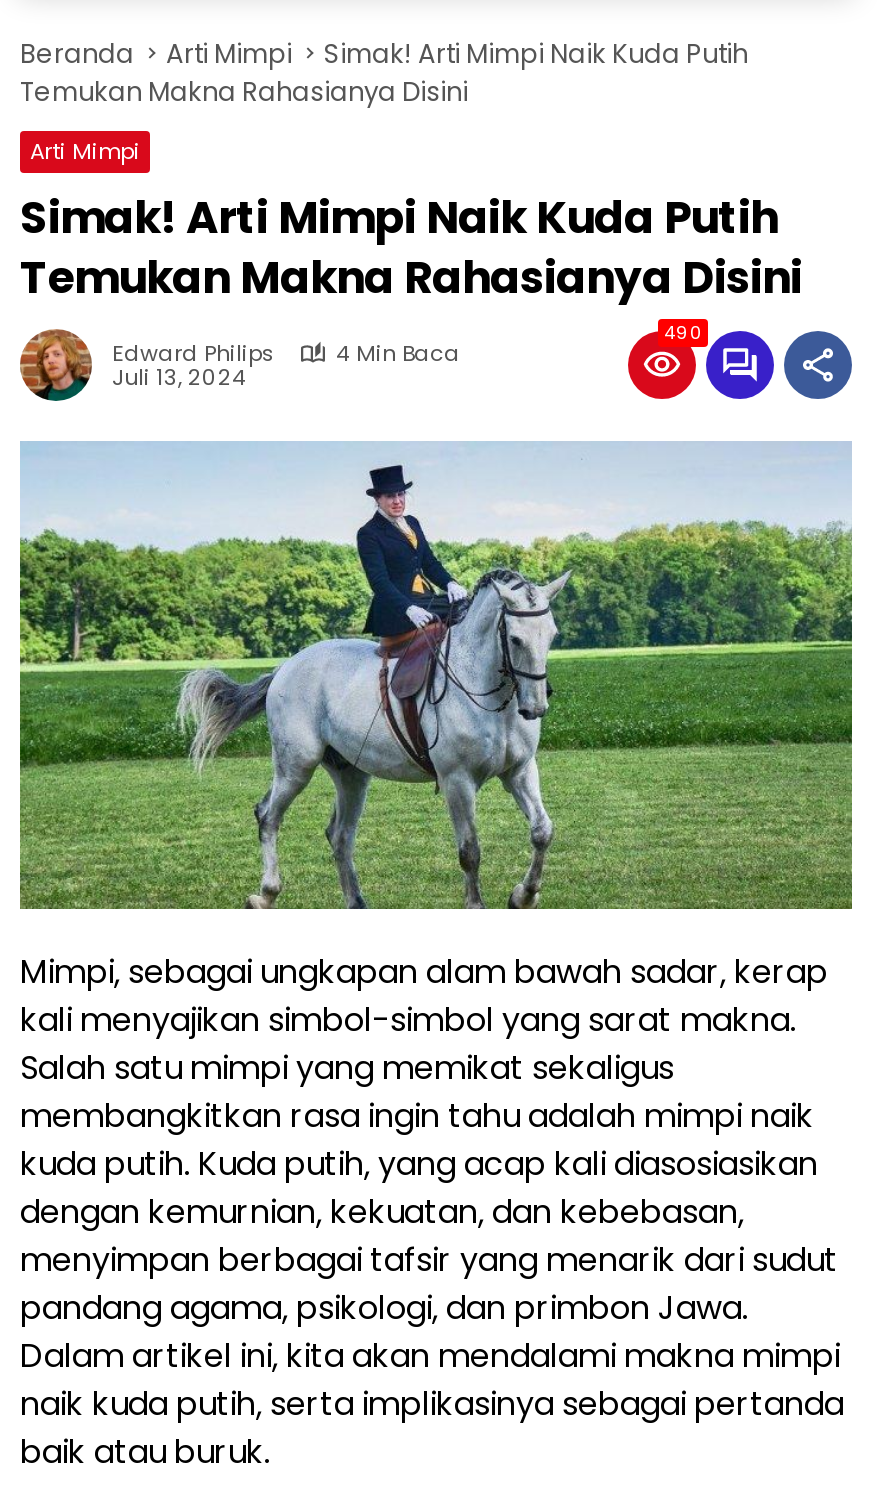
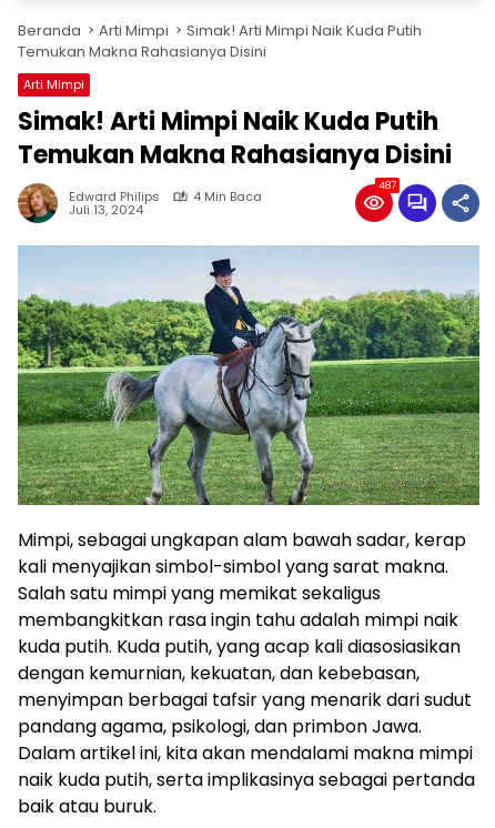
[664,321,702,345] 490 -> [378,179,396,192] 487

